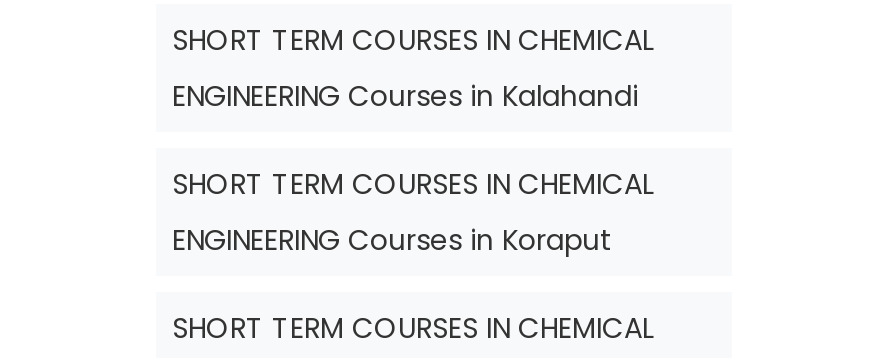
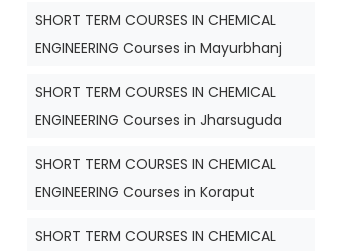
[172,76,638,116] ENGINEERING Courses in Kalahandi -> [35,38,282,130] ENGINEERING Courses in Mayurbhanj | SHORT TERM COURSES IN CHEMICAL | ENGINEERING Courses in Jharsuguda

